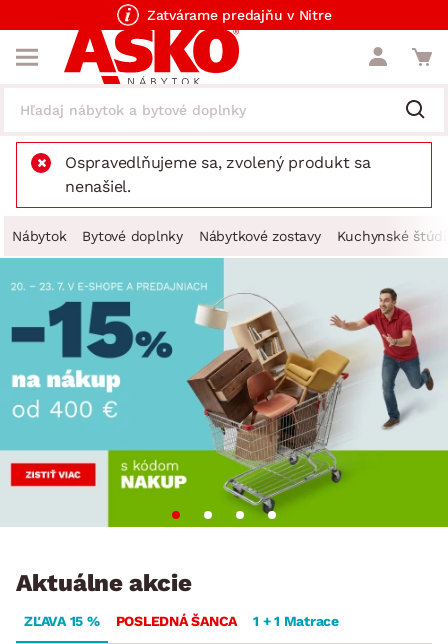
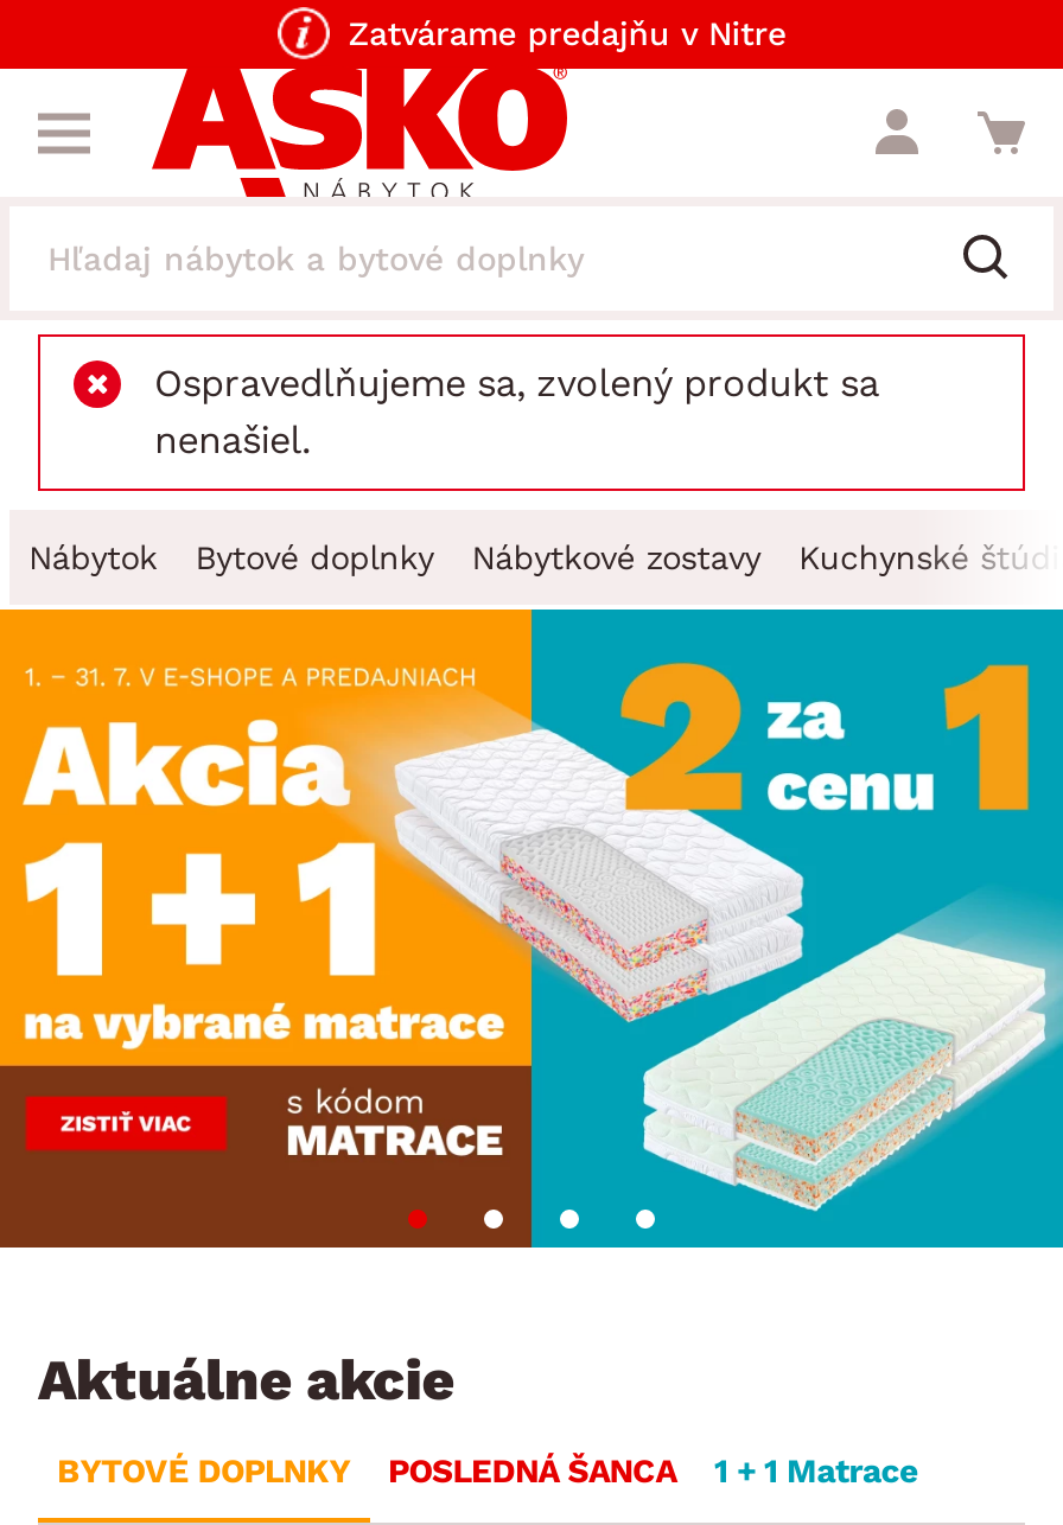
[3,257,445,528] [image] -> [7,607,1056,1250] [image]
[24,613,99,629] ZĽAVA 15 % -> [57,1451,350,1489] BYTOVÉ DOPLNKY

